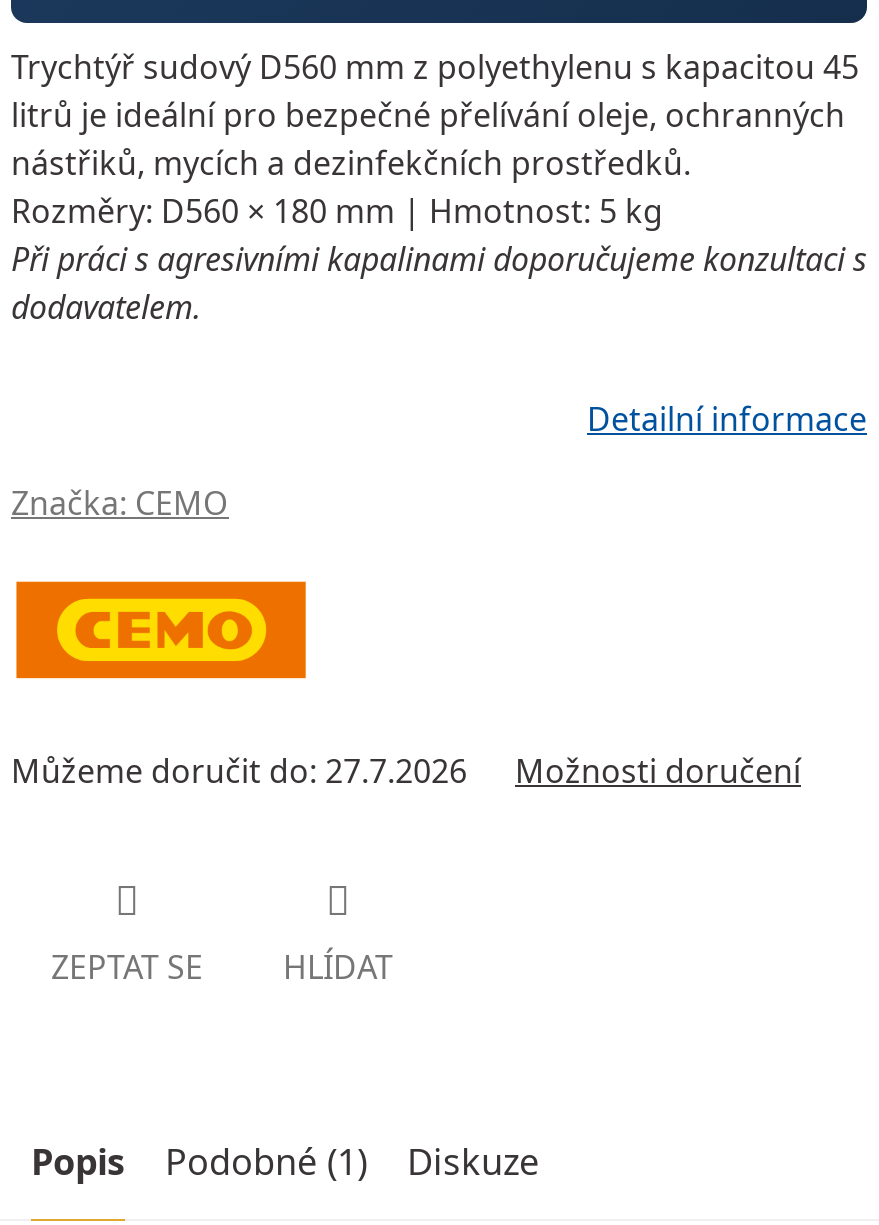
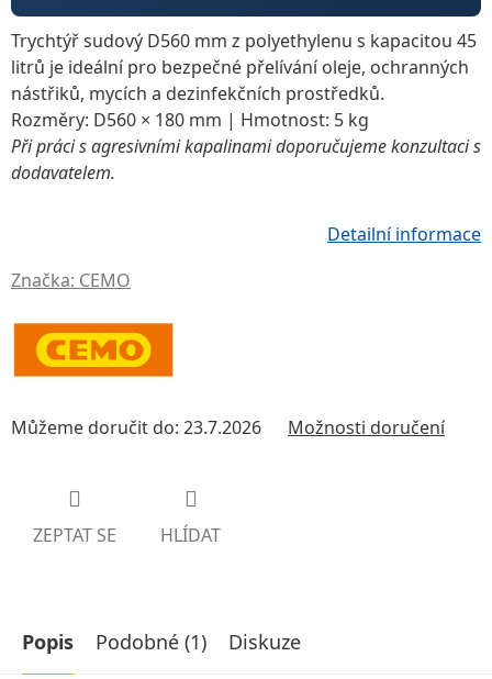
[11,750,467,794] Můžeme doručit do: 27.7.2026 -> [11,416,261,440] Můžeme doručit do: 23.7.2026

